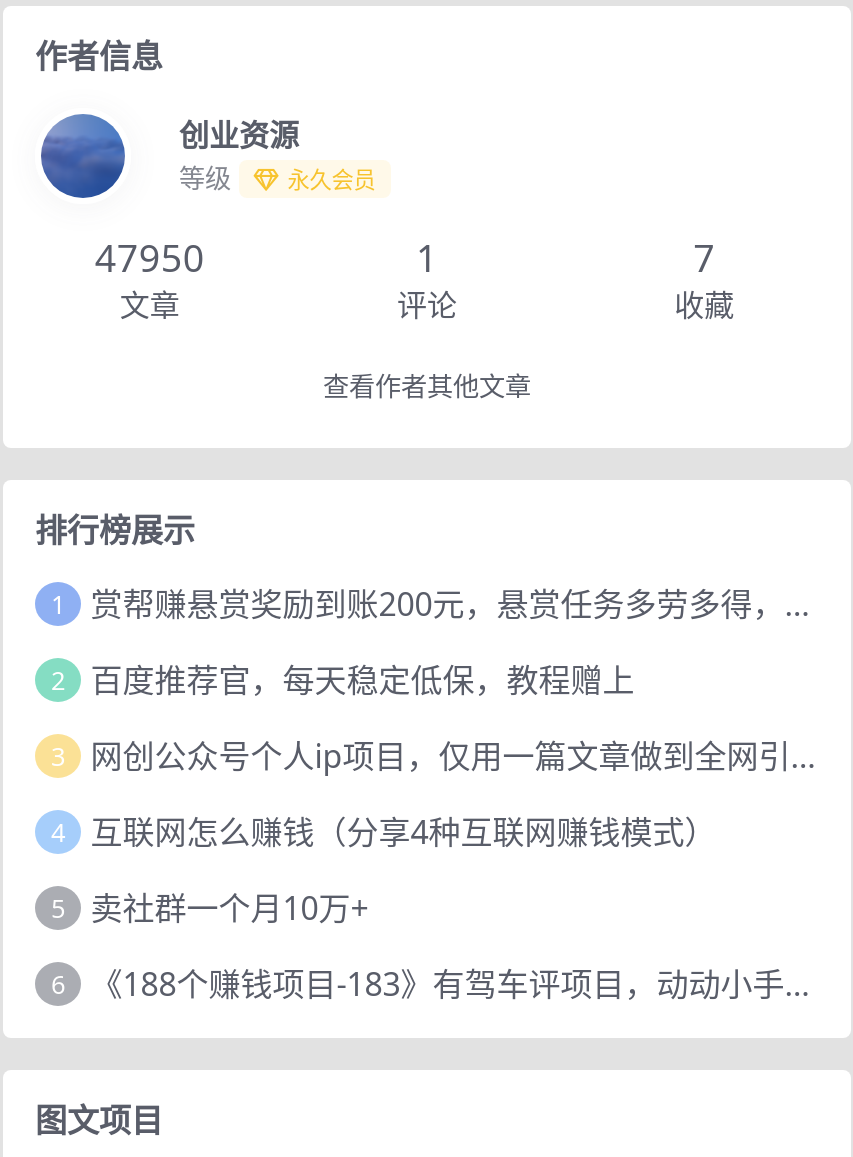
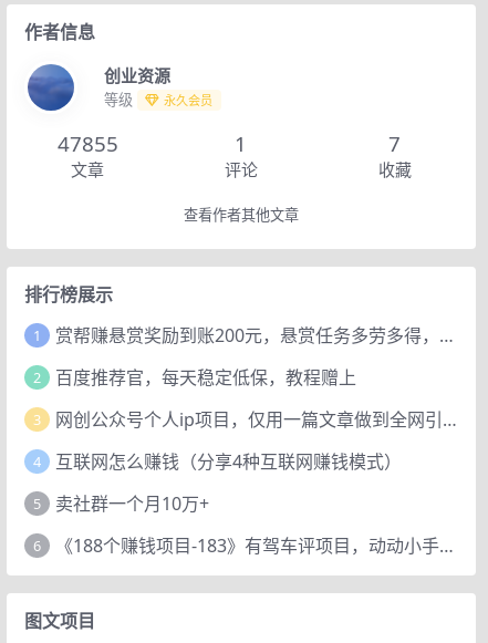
[95,233,205,283] 47950 -> [57,130,118,158] 47855

